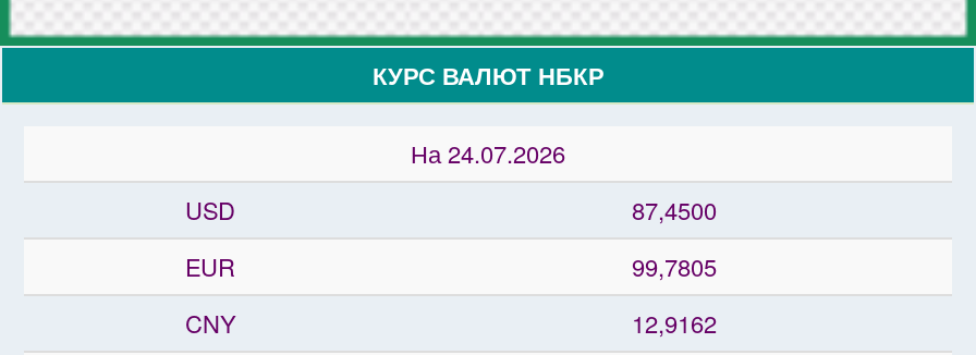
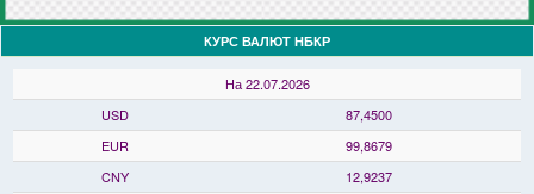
[411,136,565,171] На 24.07.2026 -> [225,74,309,93] На 22.07.2026
[632,249,717,284] 99,7805 -> [346,136,392,155] 99,8679
[632,306,717,340] 12,9162 -> [346,167,392,186] 12,9237

